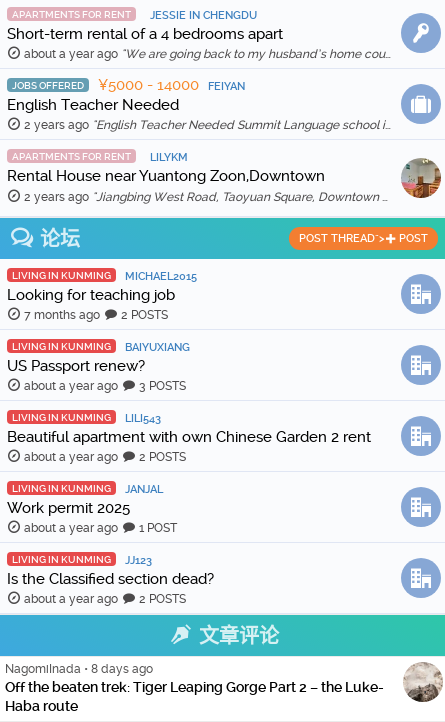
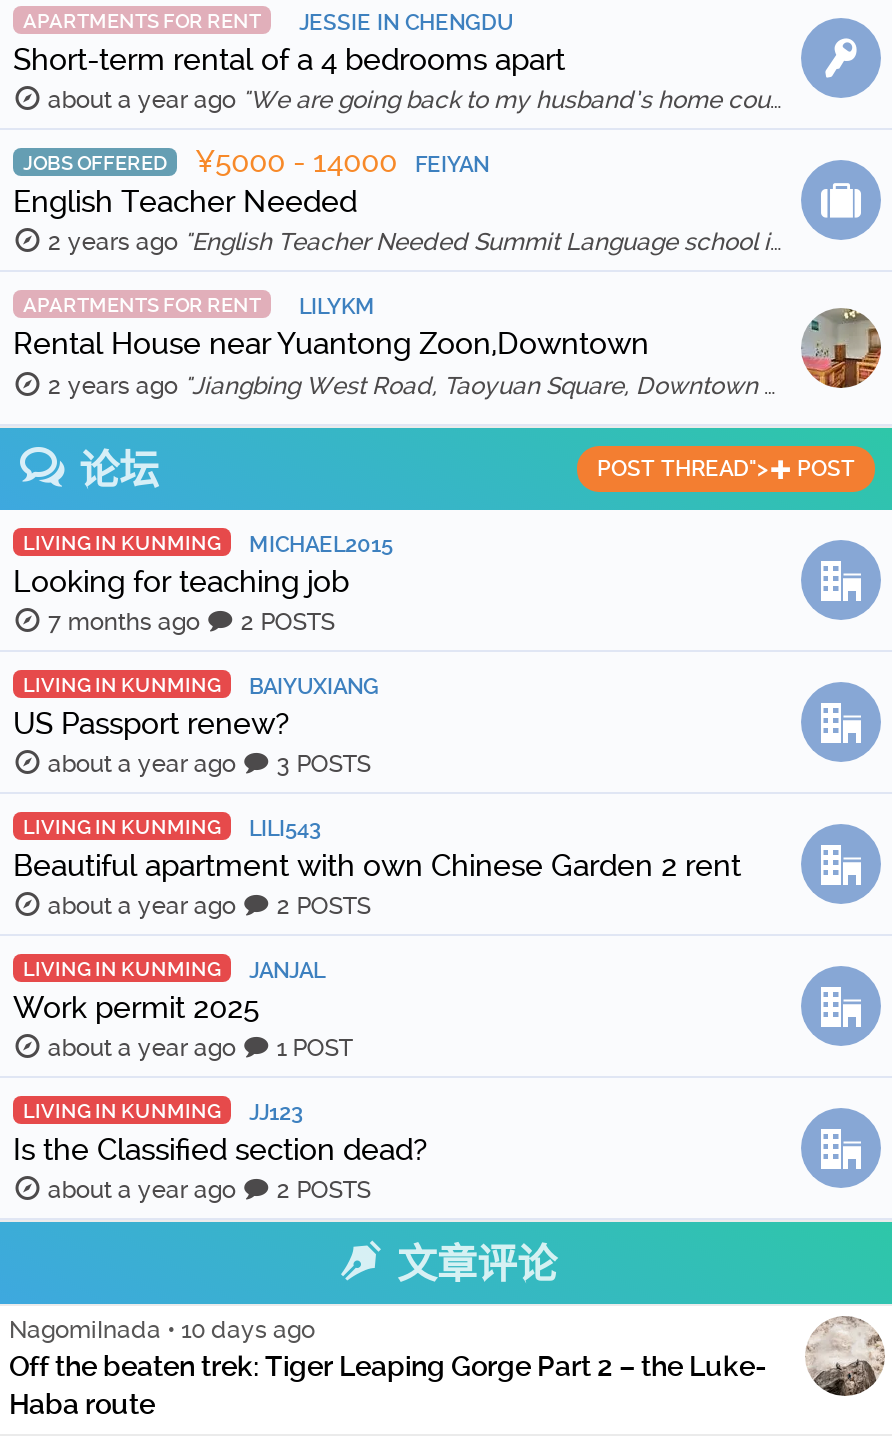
[5,662,153,676] NagomiInada • 8 days ago -> [9,1316,315,1344] NagomiInada • 10 days ago

